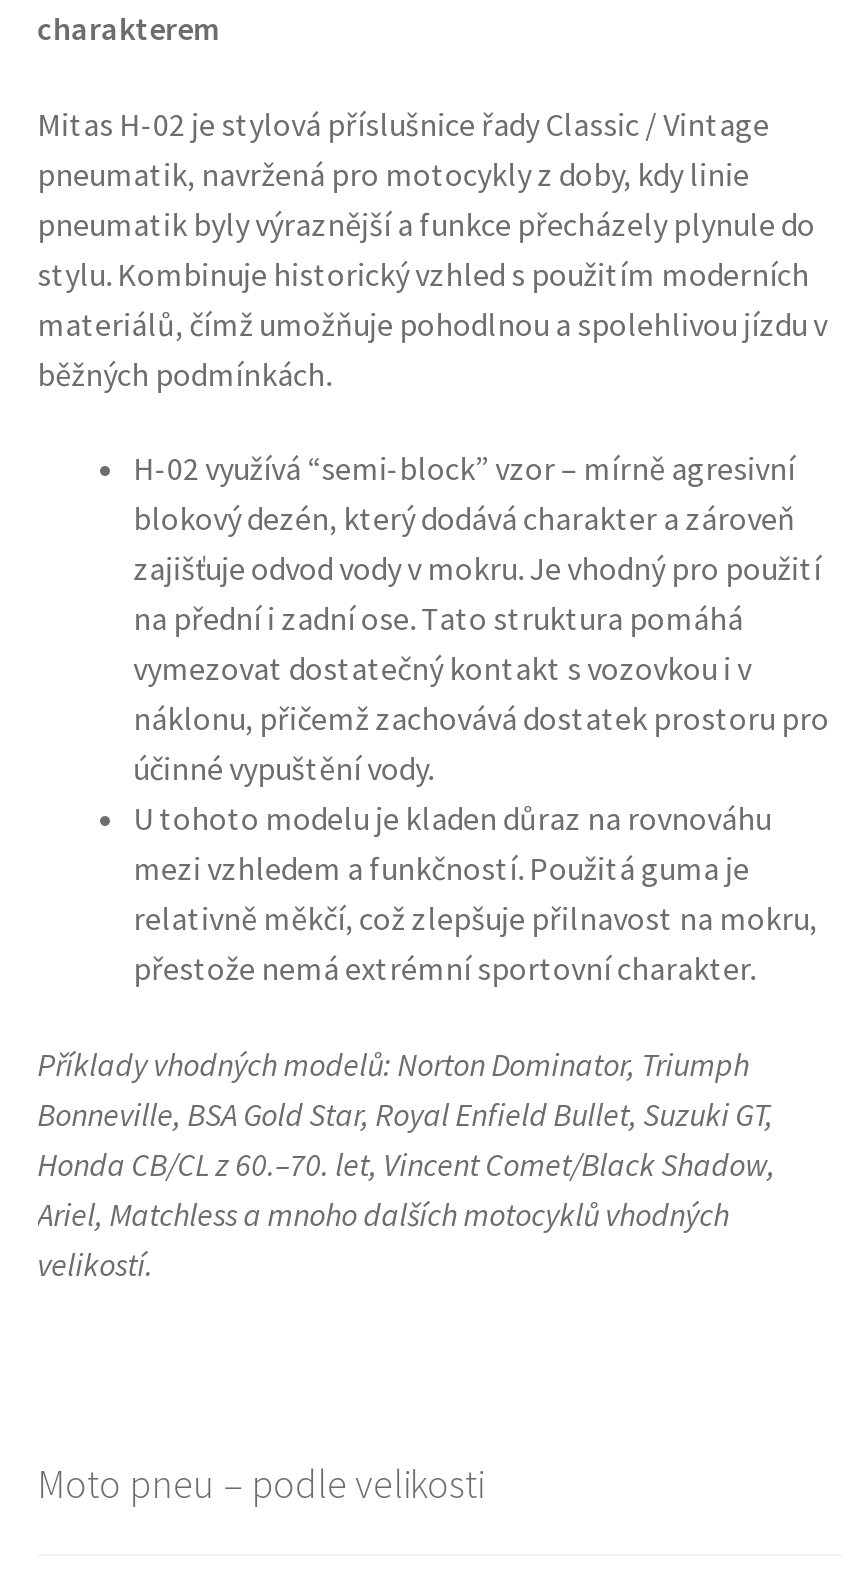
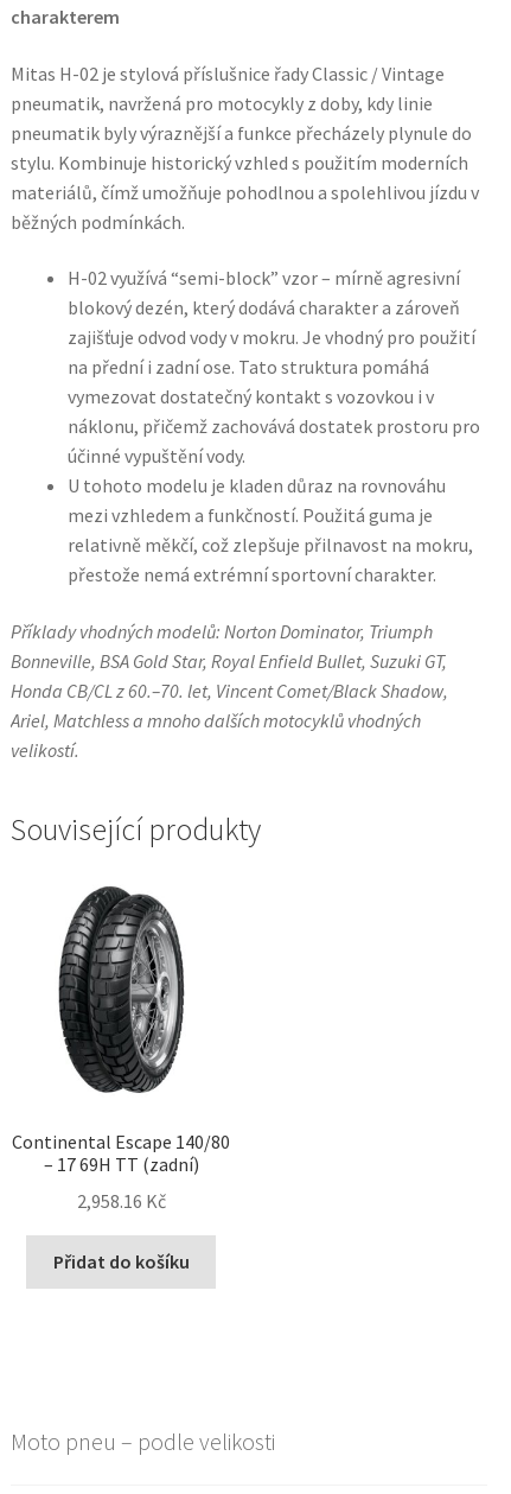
none -> [10,810,260,848] Související produkty
none -> [12,885,230,1273] [image] | Continental Escape 140/80 | – 17 69H TT (zadní) | 2,958.16 Kč | Přidat do košíku

